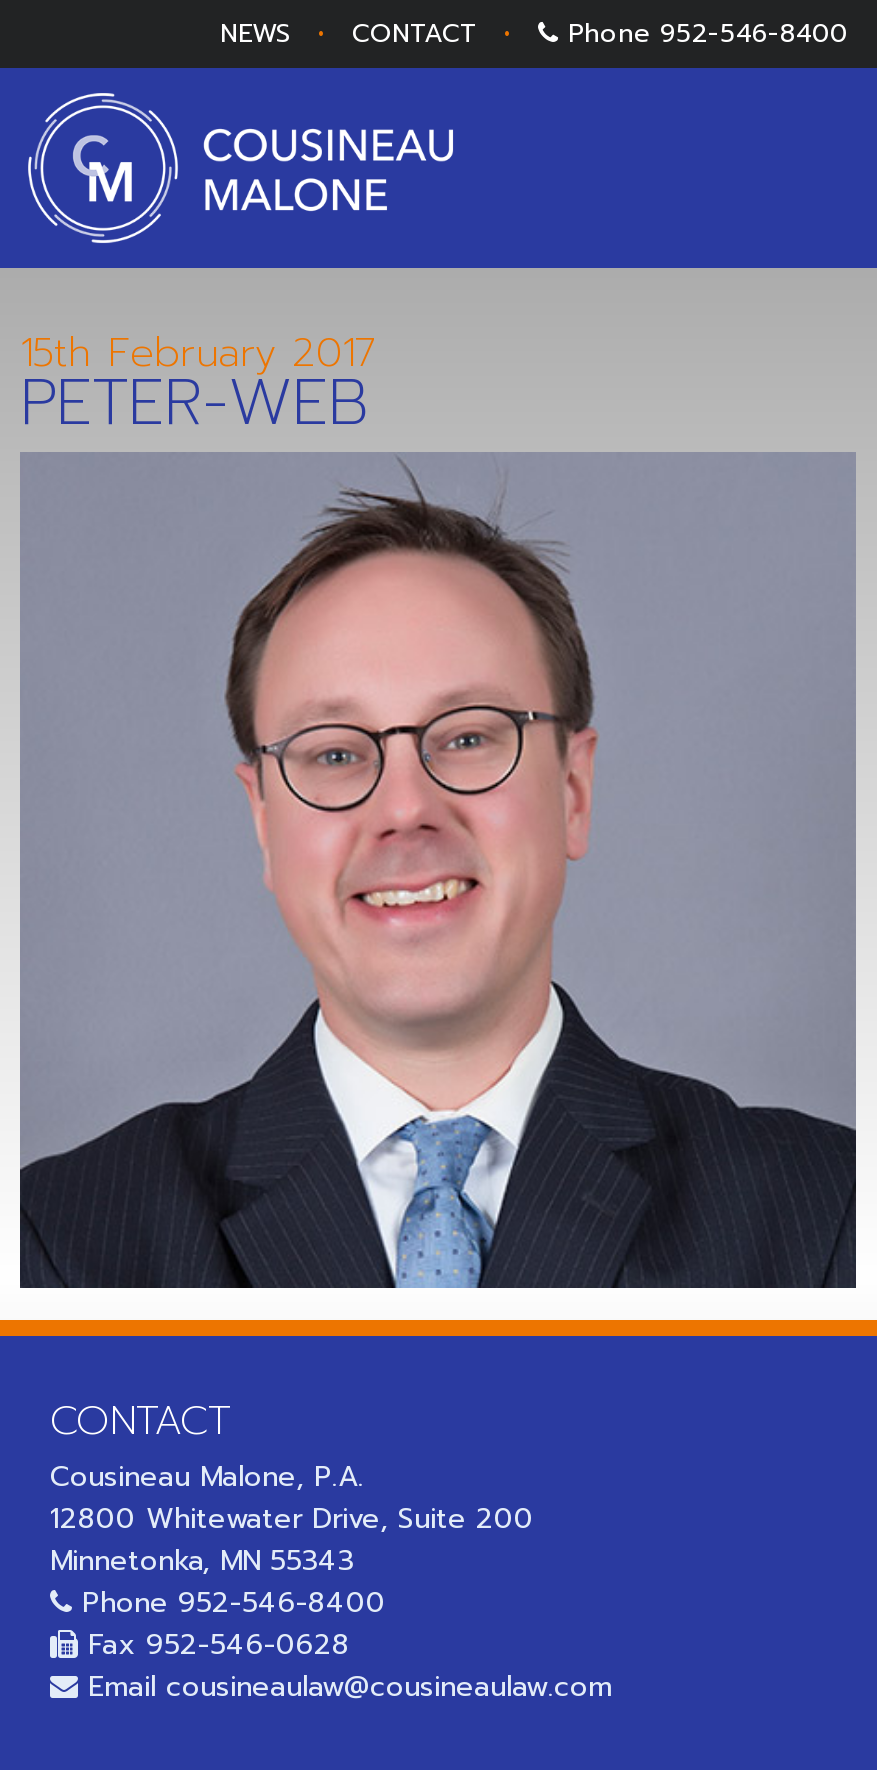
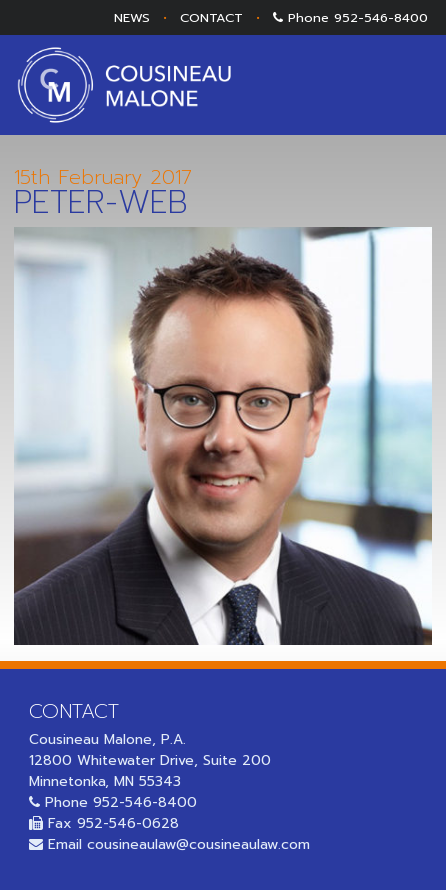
[20,452,858,1290] [image] -> [14,227,432,646] [image]

